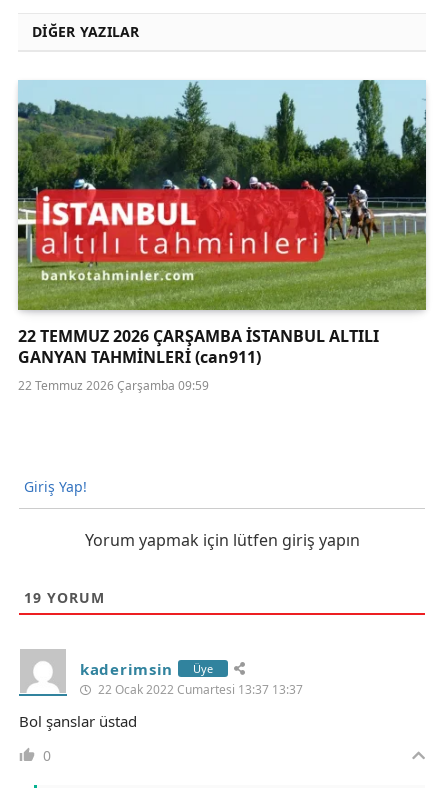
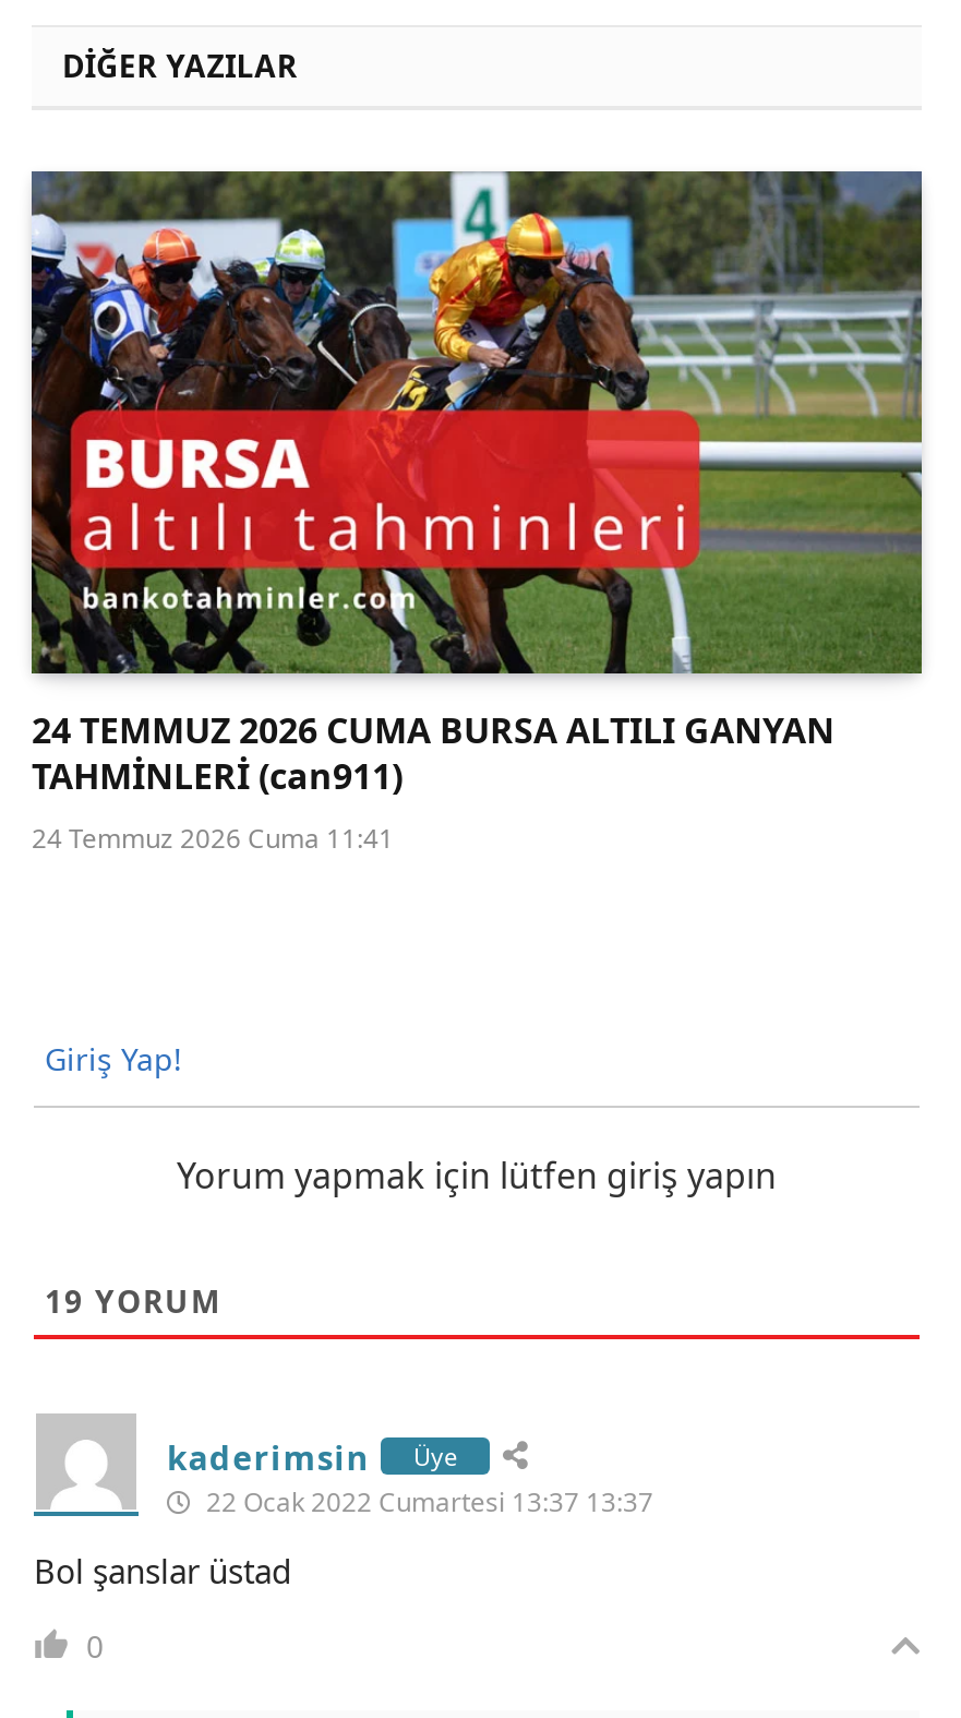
[17,80,427,394] [image] | 22 TEMMUZ 2026 ÇARŞAMBA İSTANBUL ALTILI | GANYAN TAHMİNLERİ (can911) | 22 Temmuz 2026 Çarşamba 09:59 -> [29,169,924,857] [image] | 24 TEMMUZ 2026 CUMA BURSA ALTILI GANYAN | TAHMİNLERİ (can911) | 24 Temmuz 2026 Cuma 11:41

